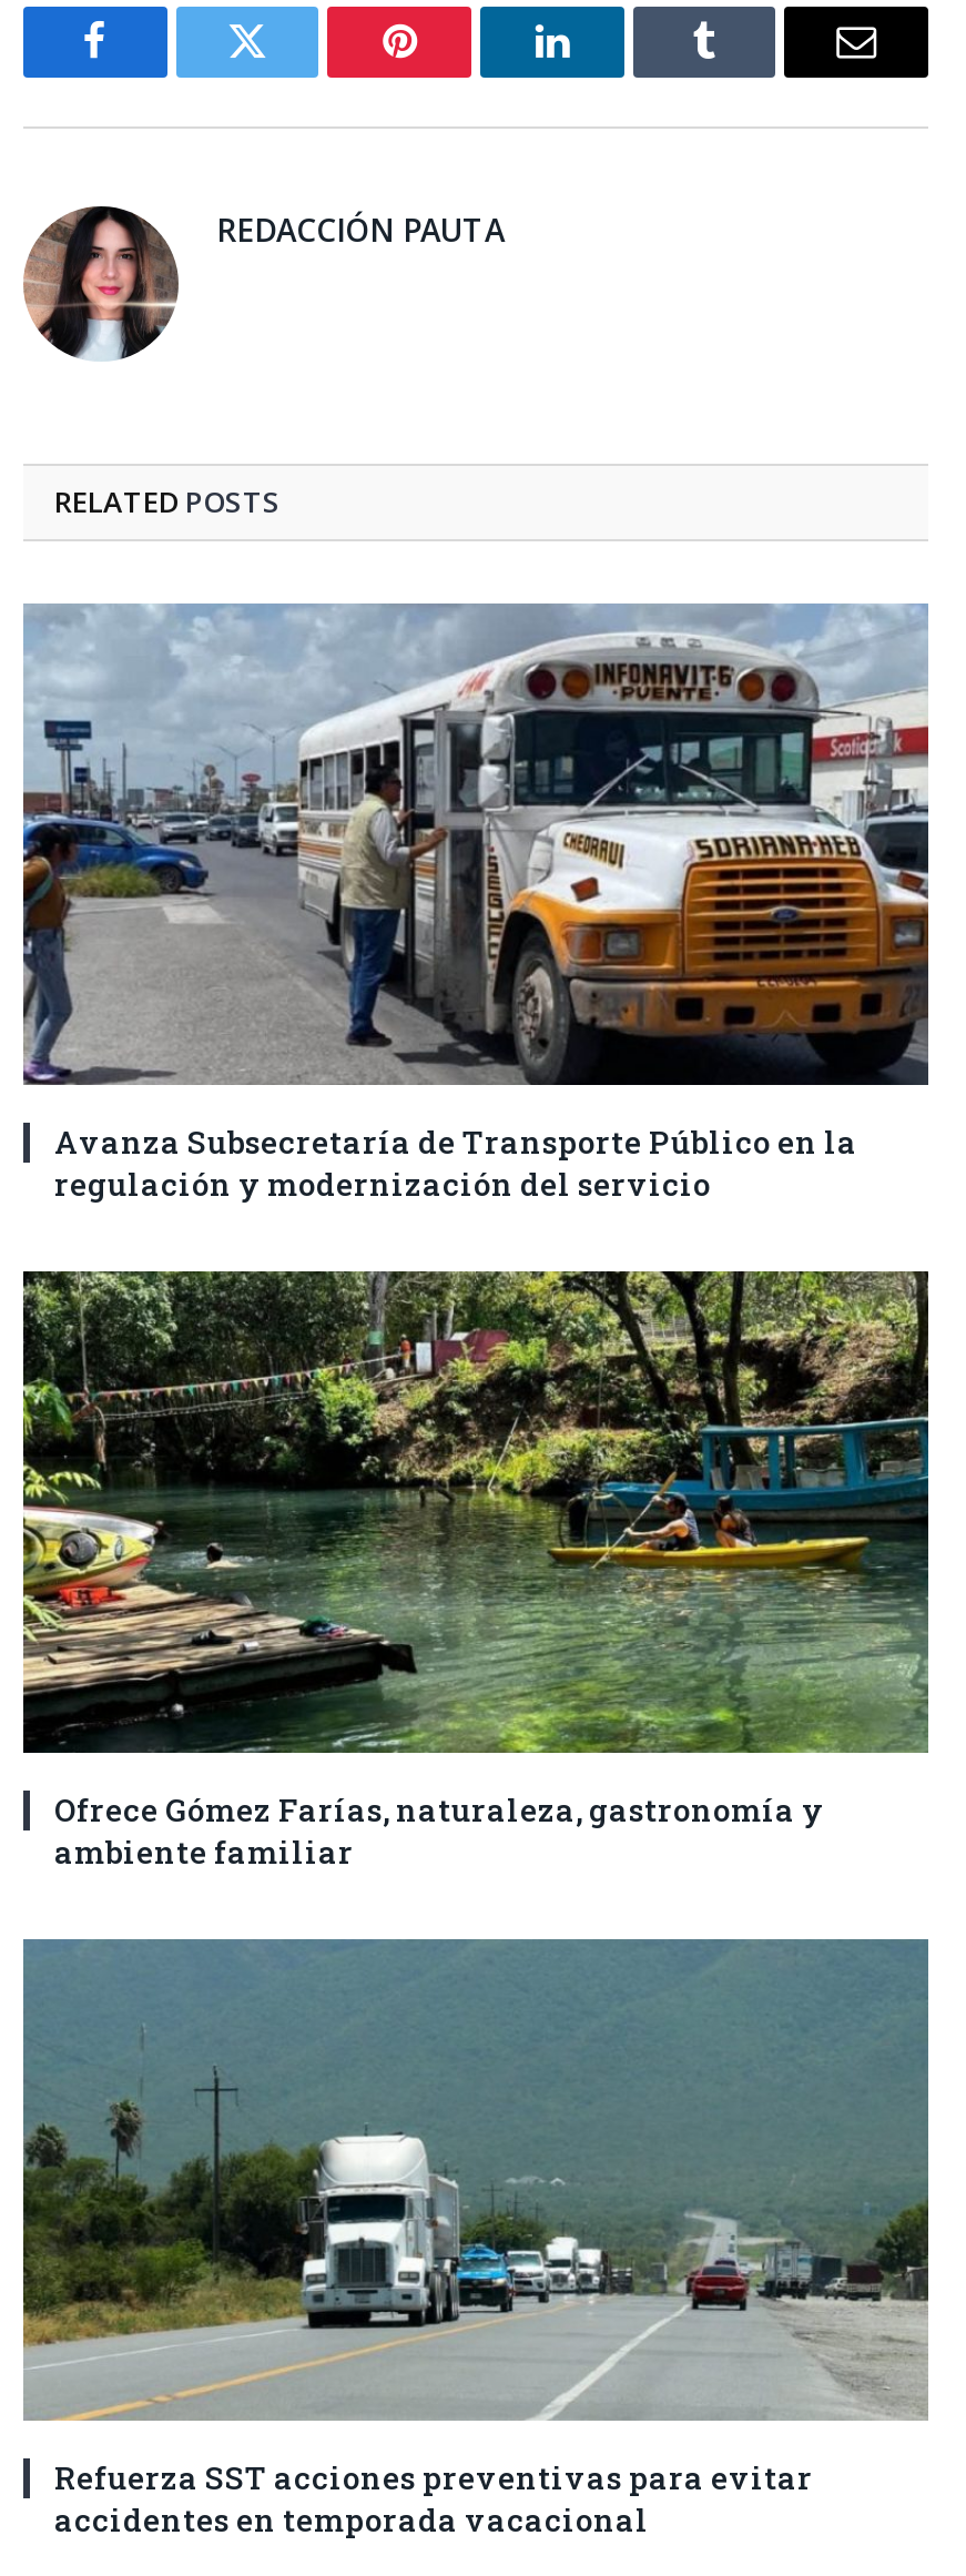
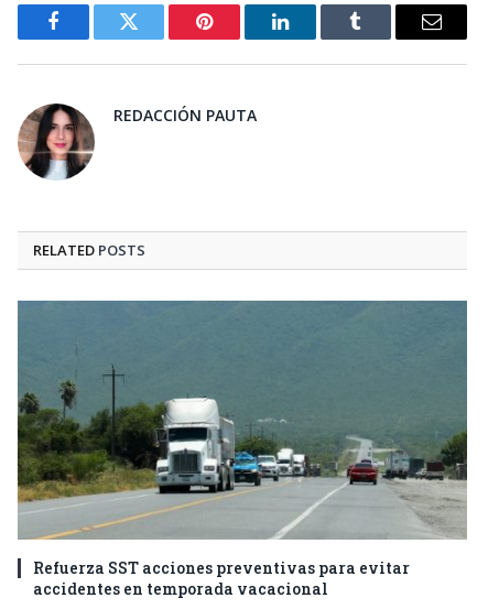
[21,604,928,1205] [image] | Avanza Subsecretaría de Transporte Público en la | regulación y modernización del servicio -> none
[21,1269,931,1873] [image] | Ofrece Gómez Farías, naturaleza, gastronomía y | ambiente familiar -> none

